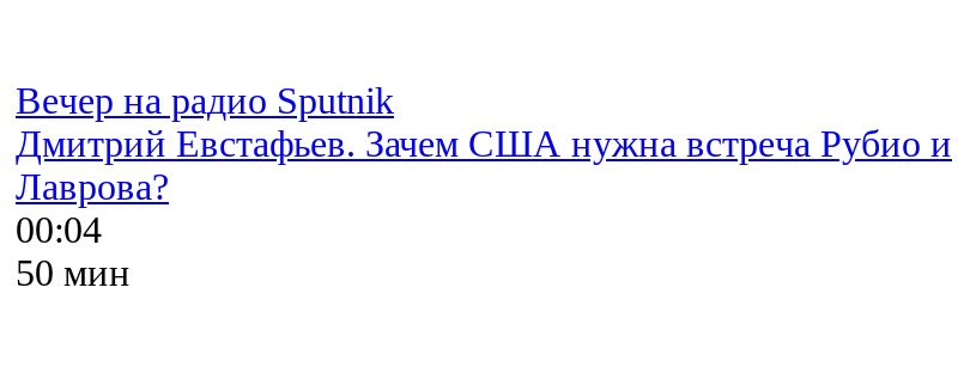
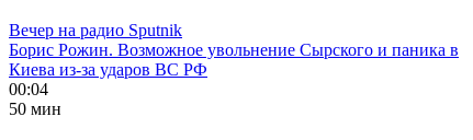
[16,123,952,207] Дмитрий Евстафьев. Зачем США нужна встреча Рубио и | Лаврова? -> [9,40,459,79] Борис Рожин. Возможное увольнение Сырского и паника в | Киева из-за ударов ВС РФ

